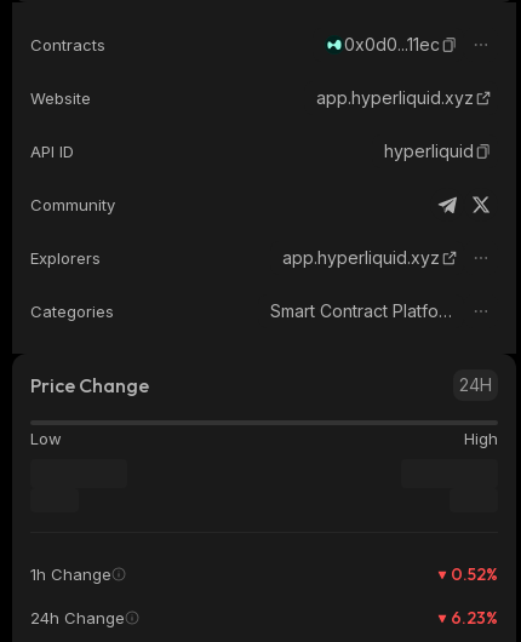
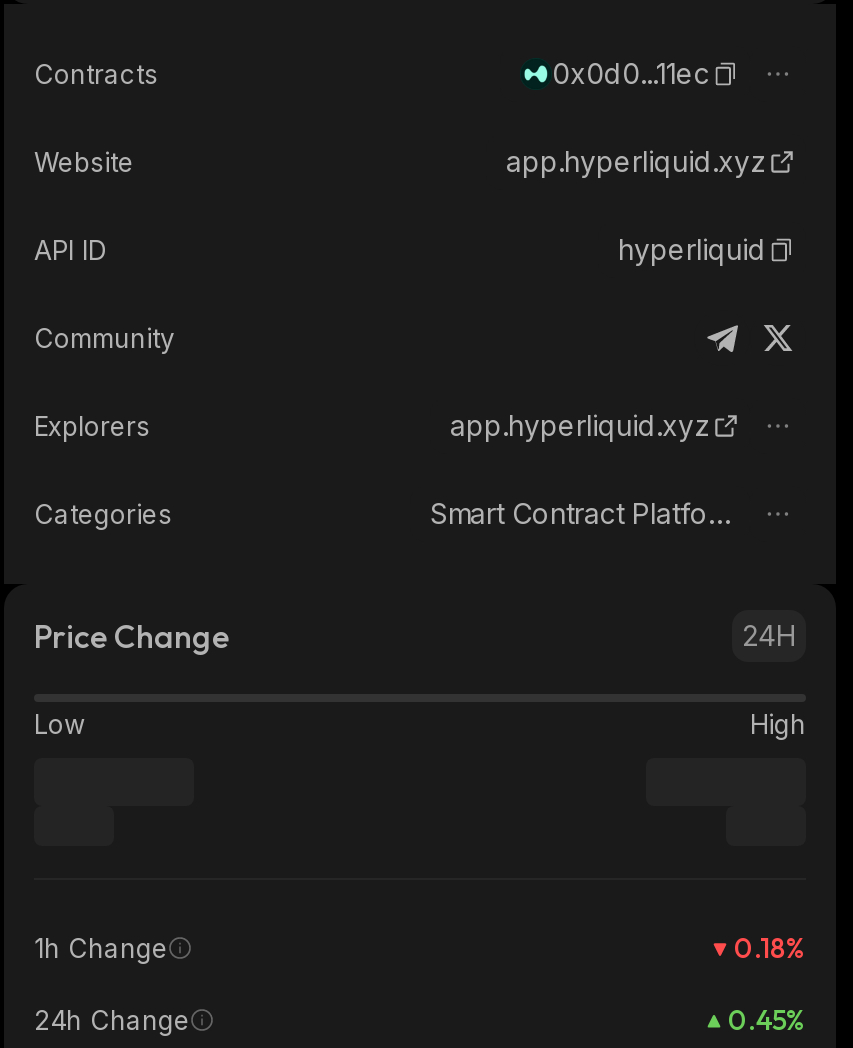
[451,563,498,585] 0.52% -> [734,930,806,966] 0.18%
[451,607,498,629] 6.23% -> [728,1002,806,1038] 0.45%

